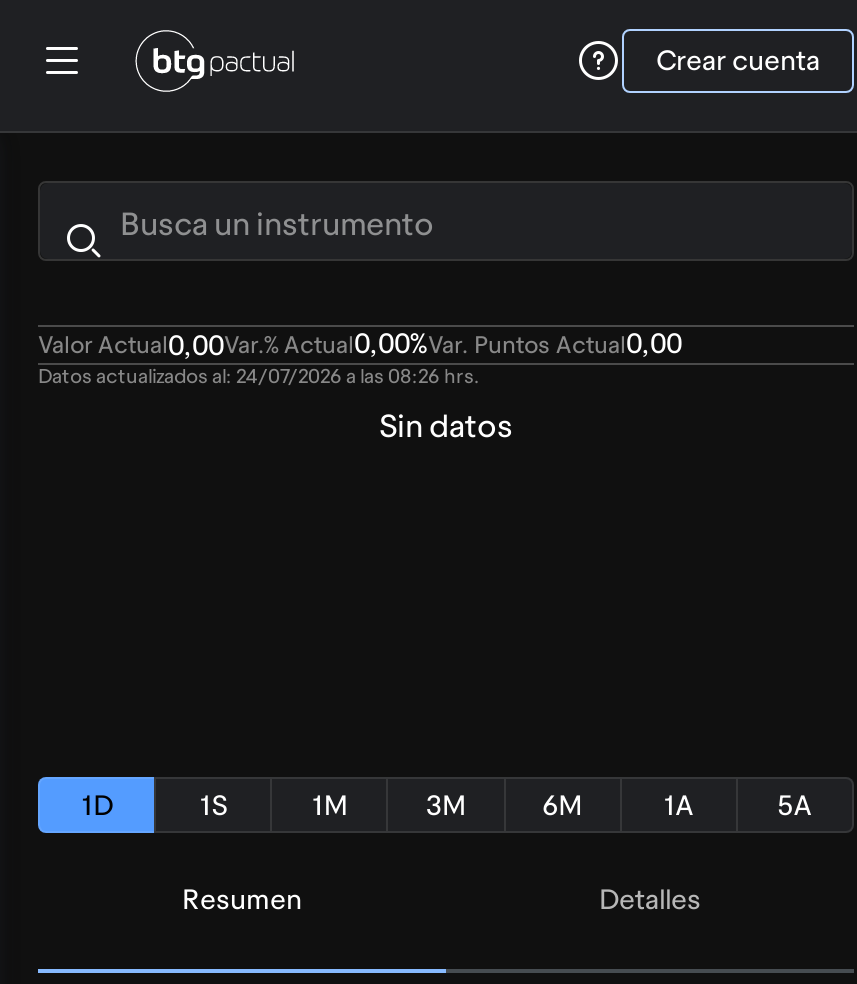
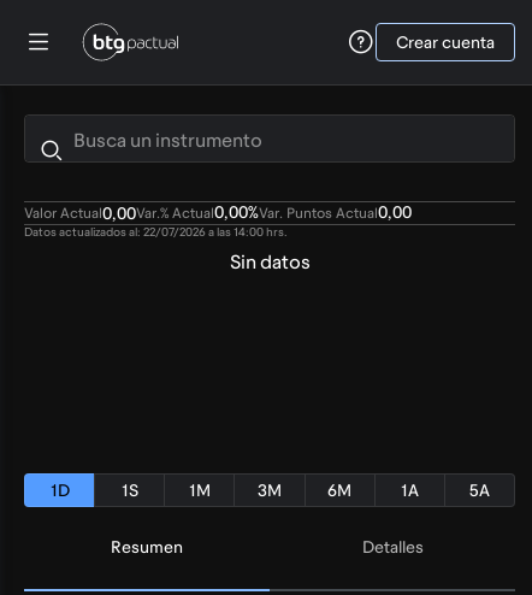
[38,365,480,389] Datos actualizados al: 24/07/2026 a las 08:26 hrs. -> [24,225,288,240] Datos actualizados al: 22/07/2026 a las 14:00 hrs.

